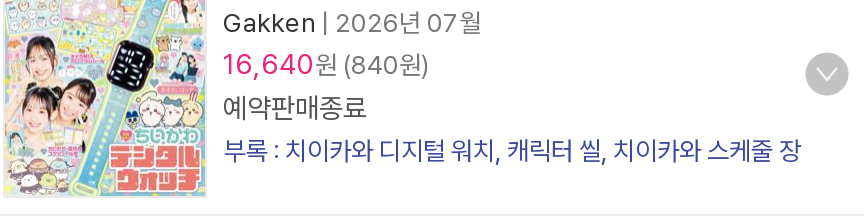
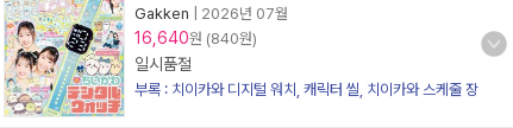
[223,92,367,124] 예약판매종료 -> [134,55,192,73] 일시품절

